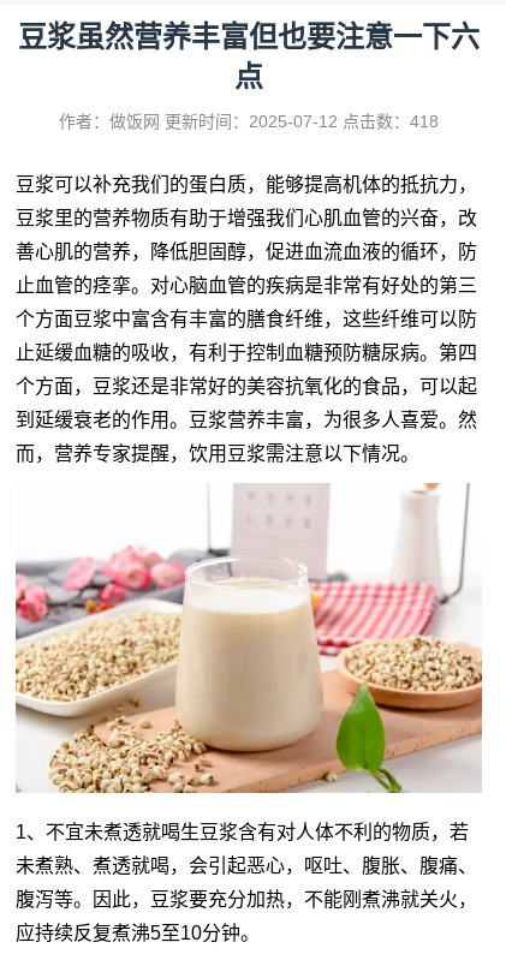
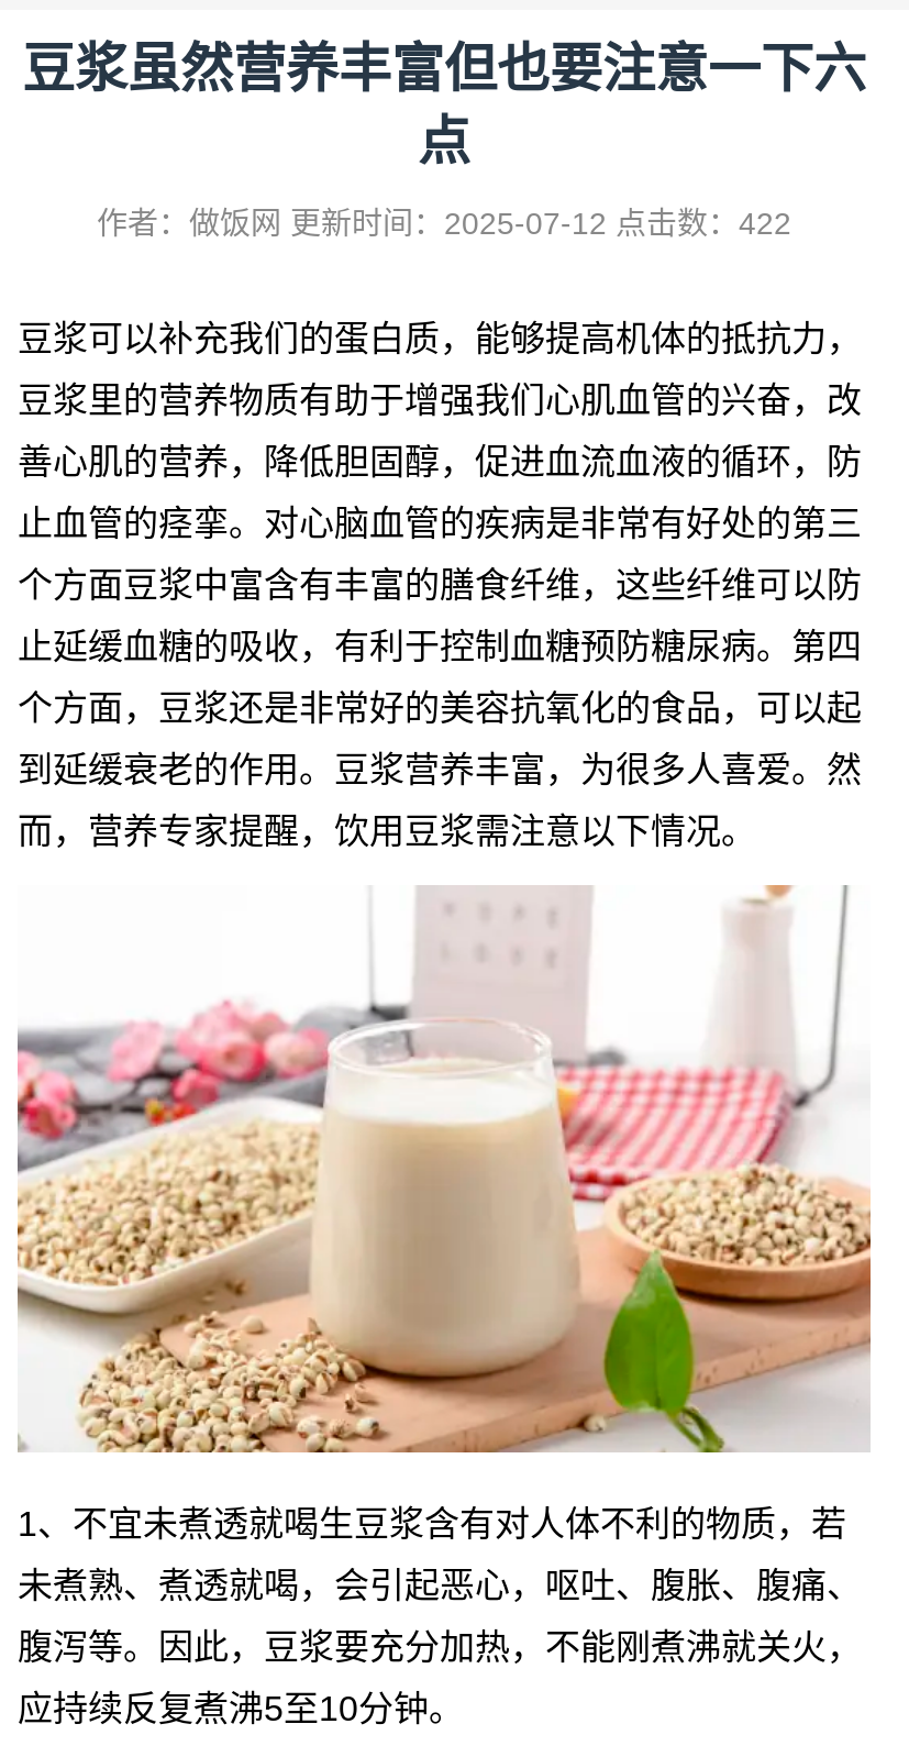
[59,112,439,131] 作者：做饭网更新时间：2025-07-12 点击数：418 -> [97,206,791,241] 作者：做饭网更新时间：2025-07-12 点击数：422

